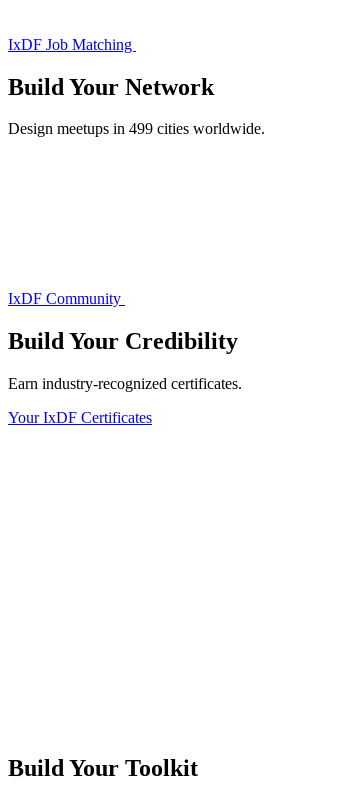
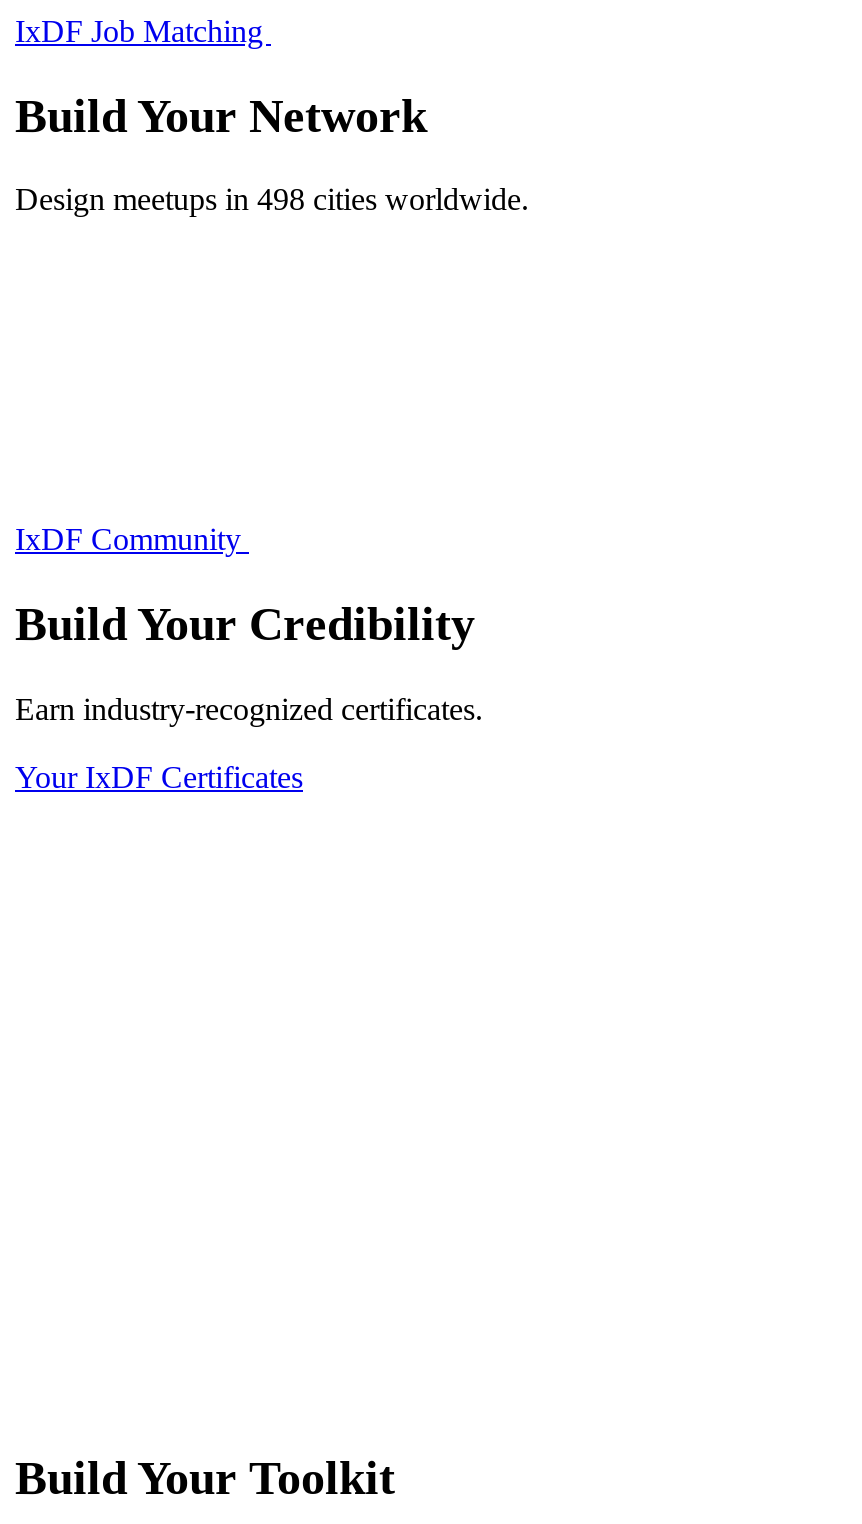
[8,120,265,137] Design meetups in 499 cities worldwide. -> [15,183,529,217] Design meetups in 498 cities worldwide.

